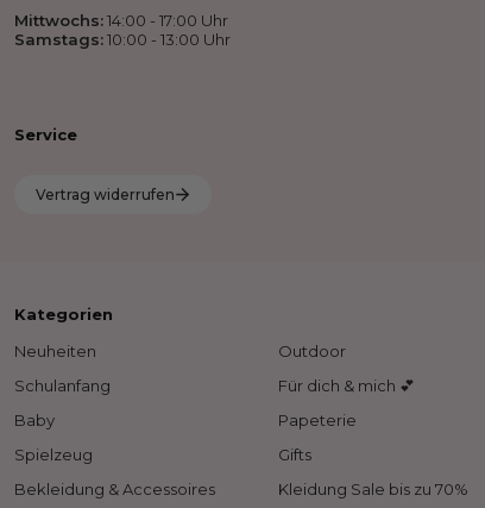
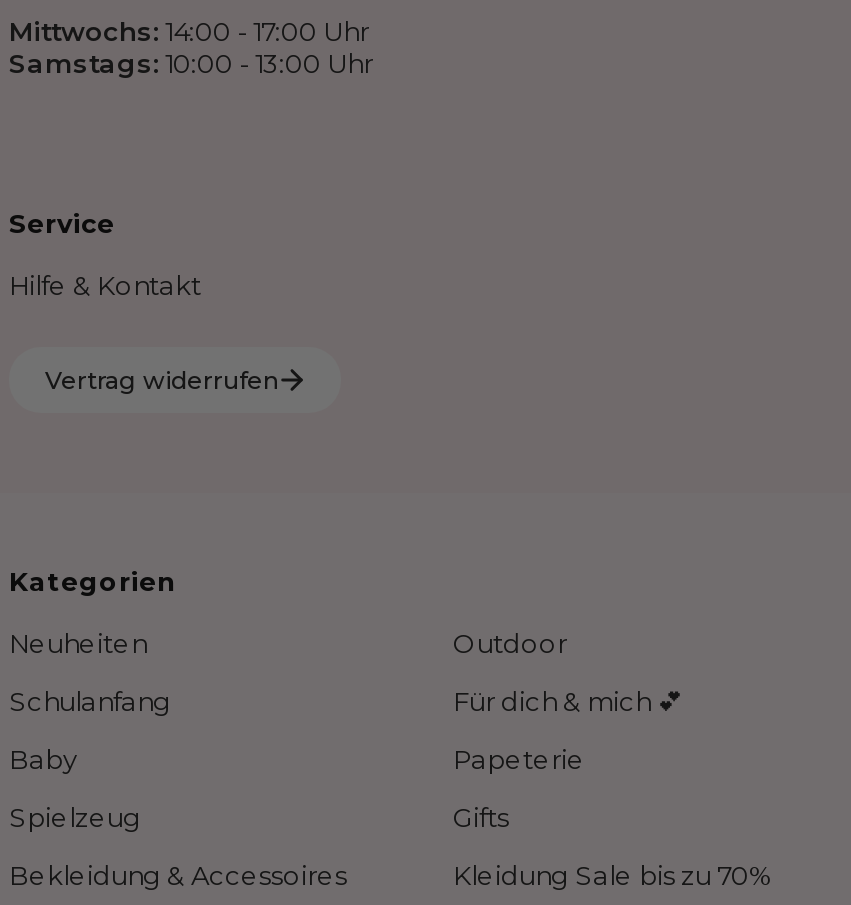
none -> [9,269,201,301] Hilfe & Kontakt

